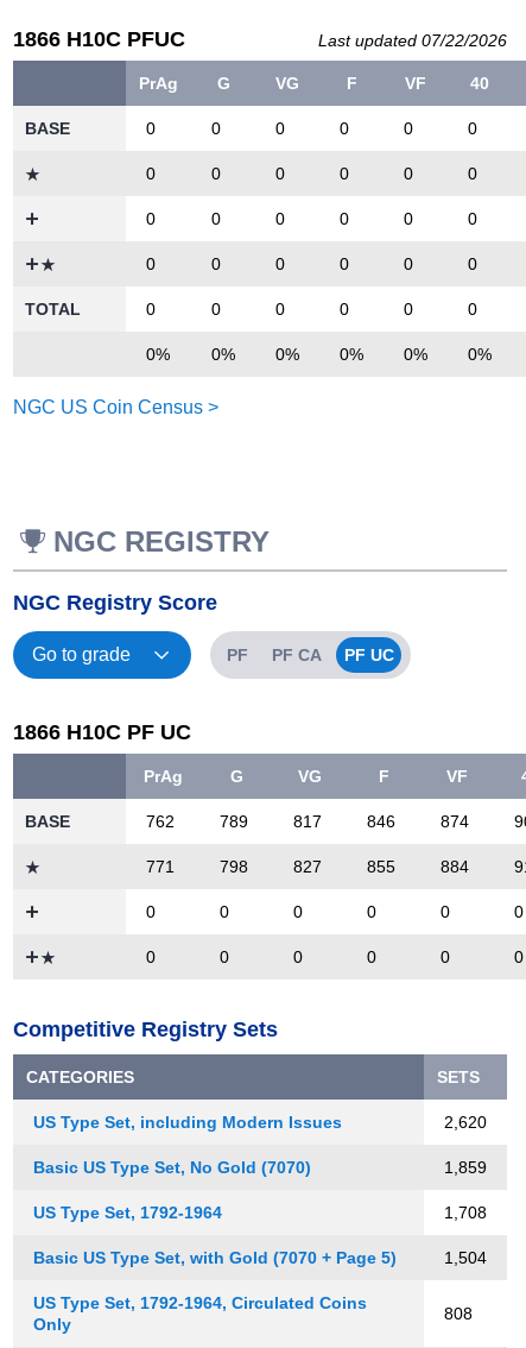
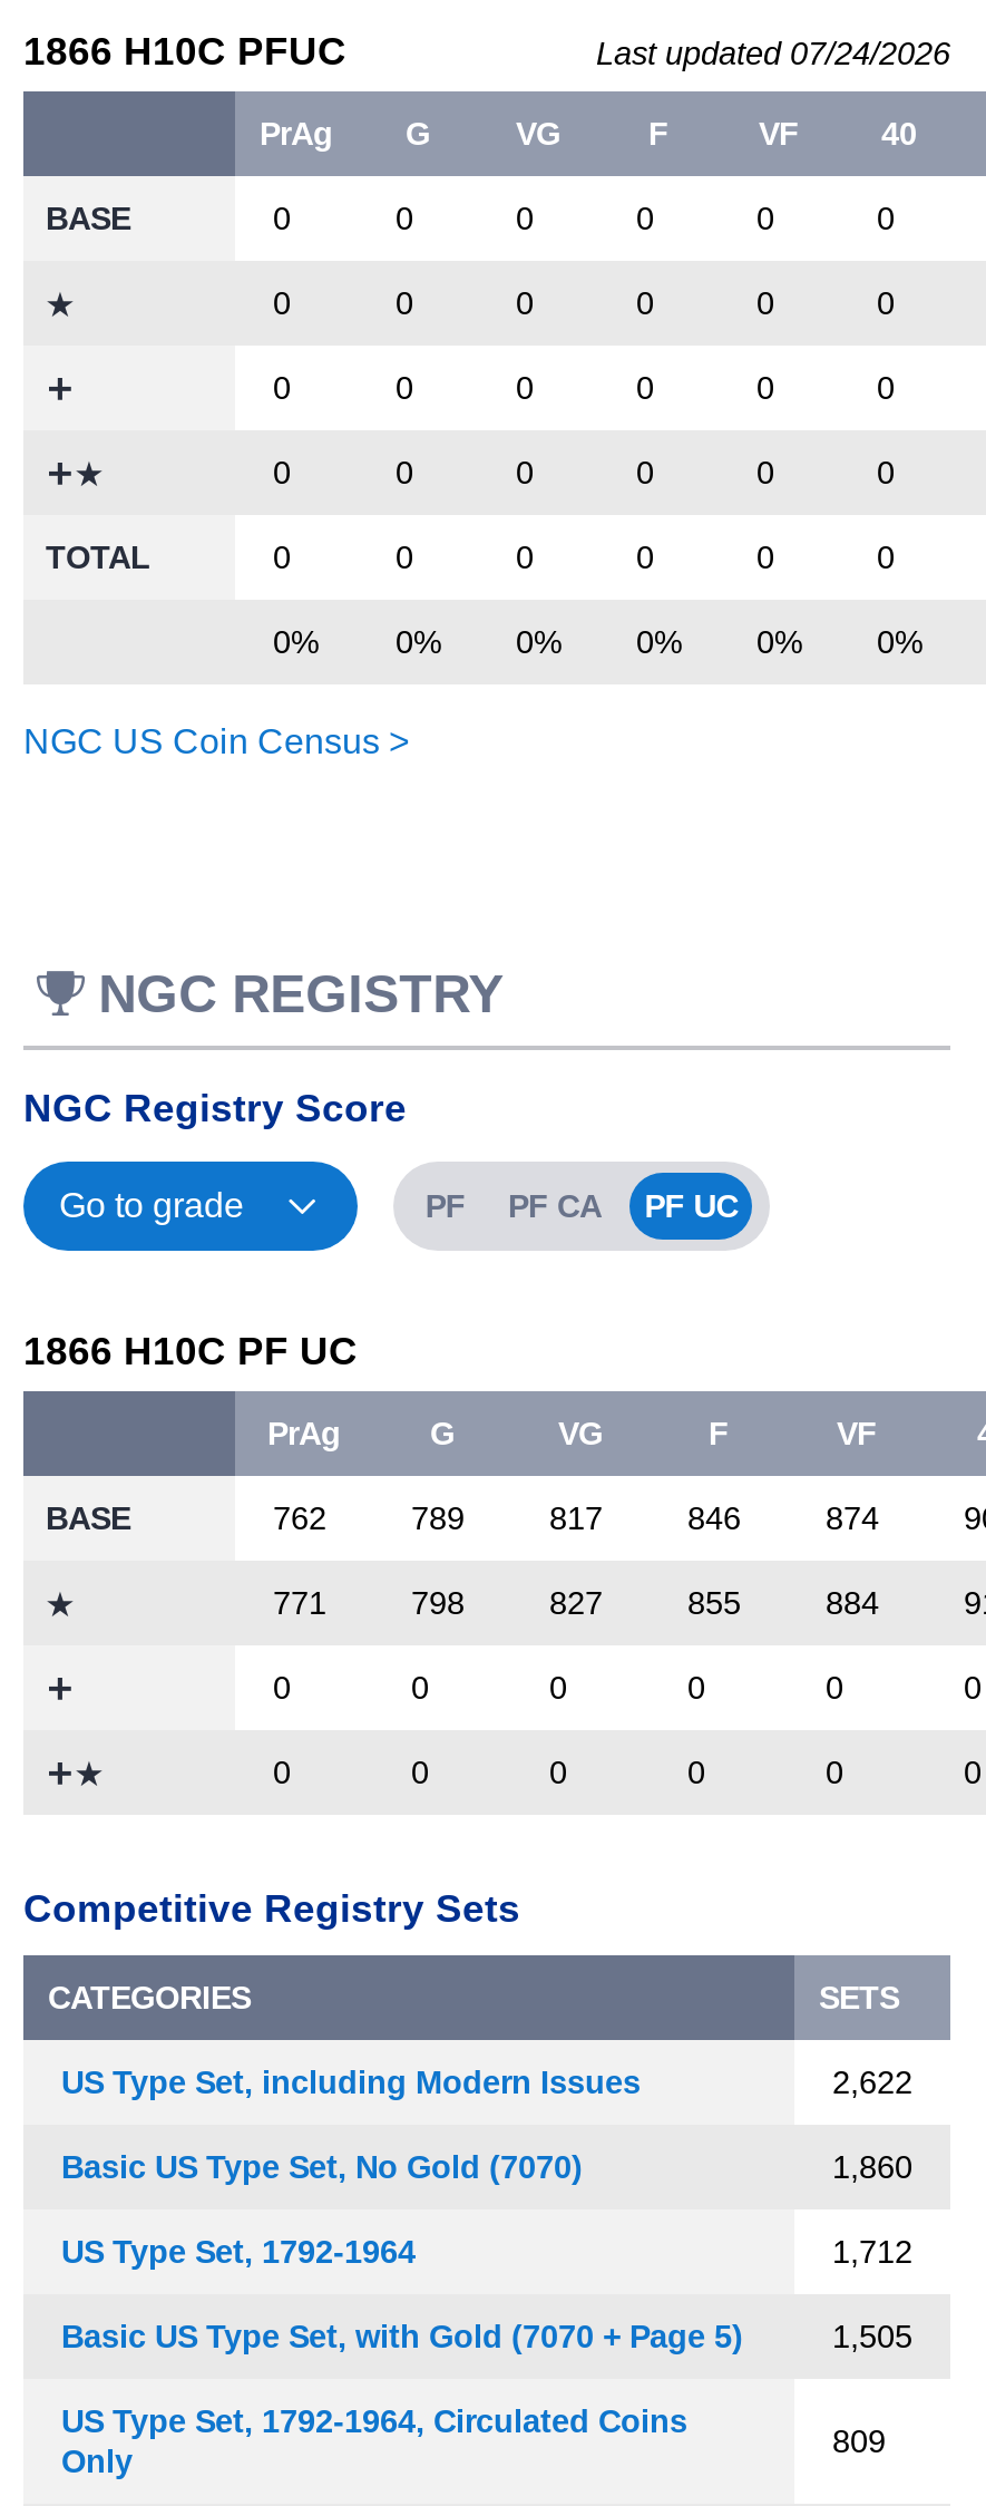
[318,31,507,50] Last updated 07/22/2026 -> [596,37,950,72] Last updated 07/24/2026
[444,1112,487,1131] 2,620 -> [832,2064,912,2100] 2,622
[444,1157,487,1176] 1,859 -> [832,2149,912,2184] 1,860
[444,1203,487,1222] 1,708 -> [832,2233,912,2269] 1,712
[444,1248,487,1267] 1,504 -> [832,2318,912,2354] 1,505
[444,1304,473,1323] 808 -> [832,2423,886,2459] 809

